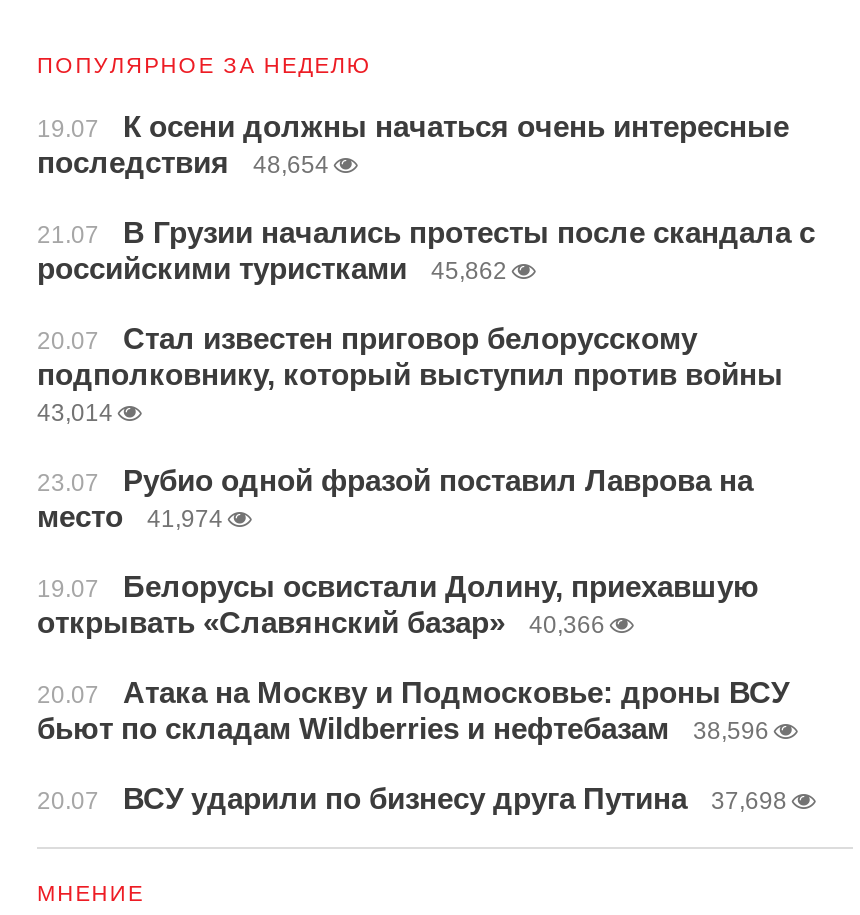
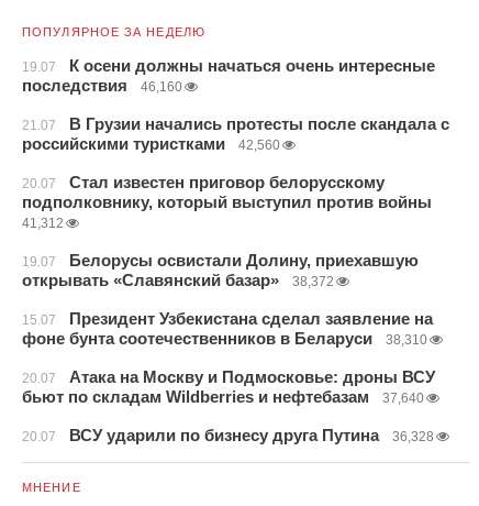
[37,145,329,179] последствия 48,654 -> [22,76,182,95] последствия 46,160
[37,251,507,285] российскими туристками 45,862 -> [22,134,280,153] российскими туристками 42,560
[37,399,753,533] 43,014 | 23.07 | Рубио одной фразой поставил Лаврова на | место | 41,974 -> [22,216,64,231] 41,312
moved [37,569,759,639] -> [22,251,419,289]: 19.07 | Белорусы освистали Долину, приехавшую | открывать «Славянский базар»
[529,611,605,639] 40,366 -> [22,274,433,348] 38,372 | 15.07 | Президент Узбекистана сделал заявление на | фоне бунта соотечественников в Беларуси | 38,310
[37,711,769,745] бьют по складам Wildberries и нефтебазам 38,596 -> [22,387,424,406] бьют по складам Wildberries и нефтебазам 37,640
[37,781,787,815] 20.07 ВСУ ударили по бизнесу друга Путина 37,698 -> [22,426,434,444] 20.07 ВСУ ударили по бизнесу друга Путина 36,328

